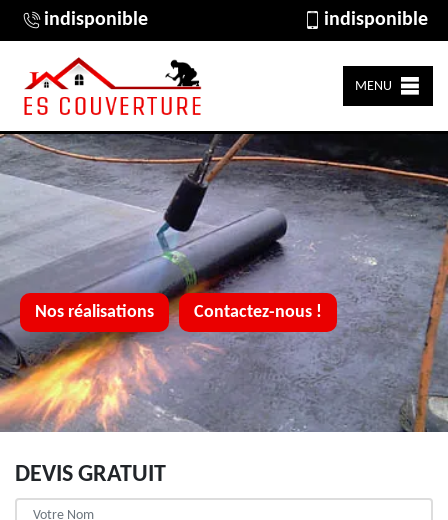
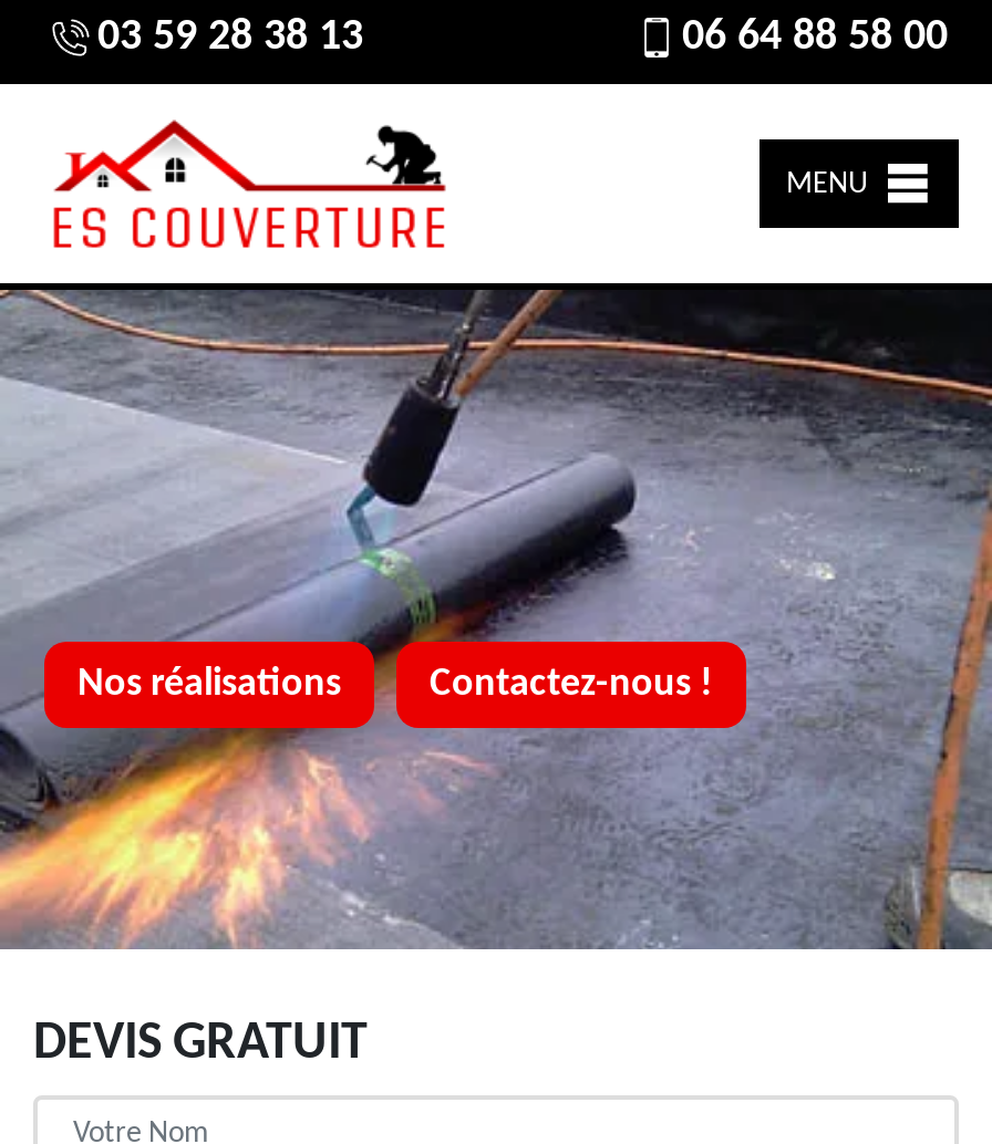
[44,10,428,30] indisponible | indisponible -> [97,15,948,60] 03 59 28 38 13 | 06 64 88 58 00

